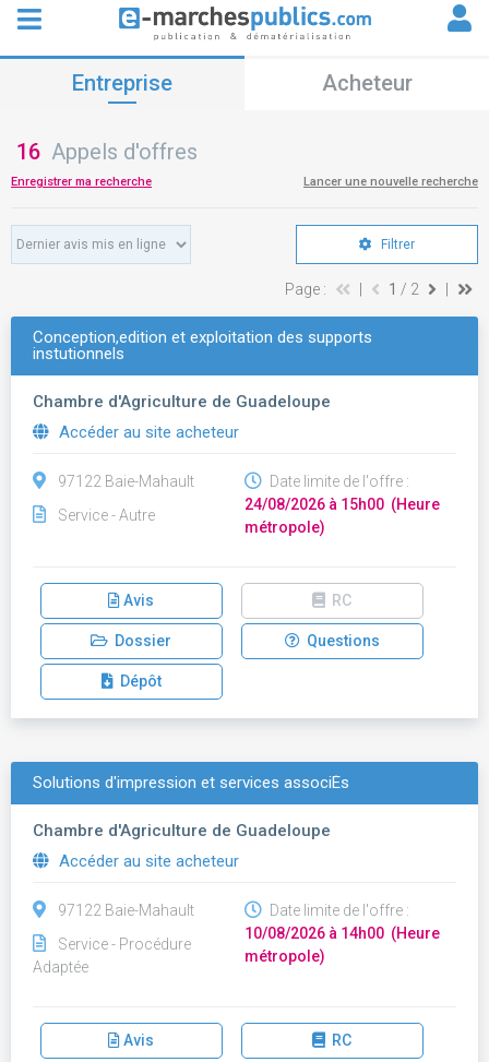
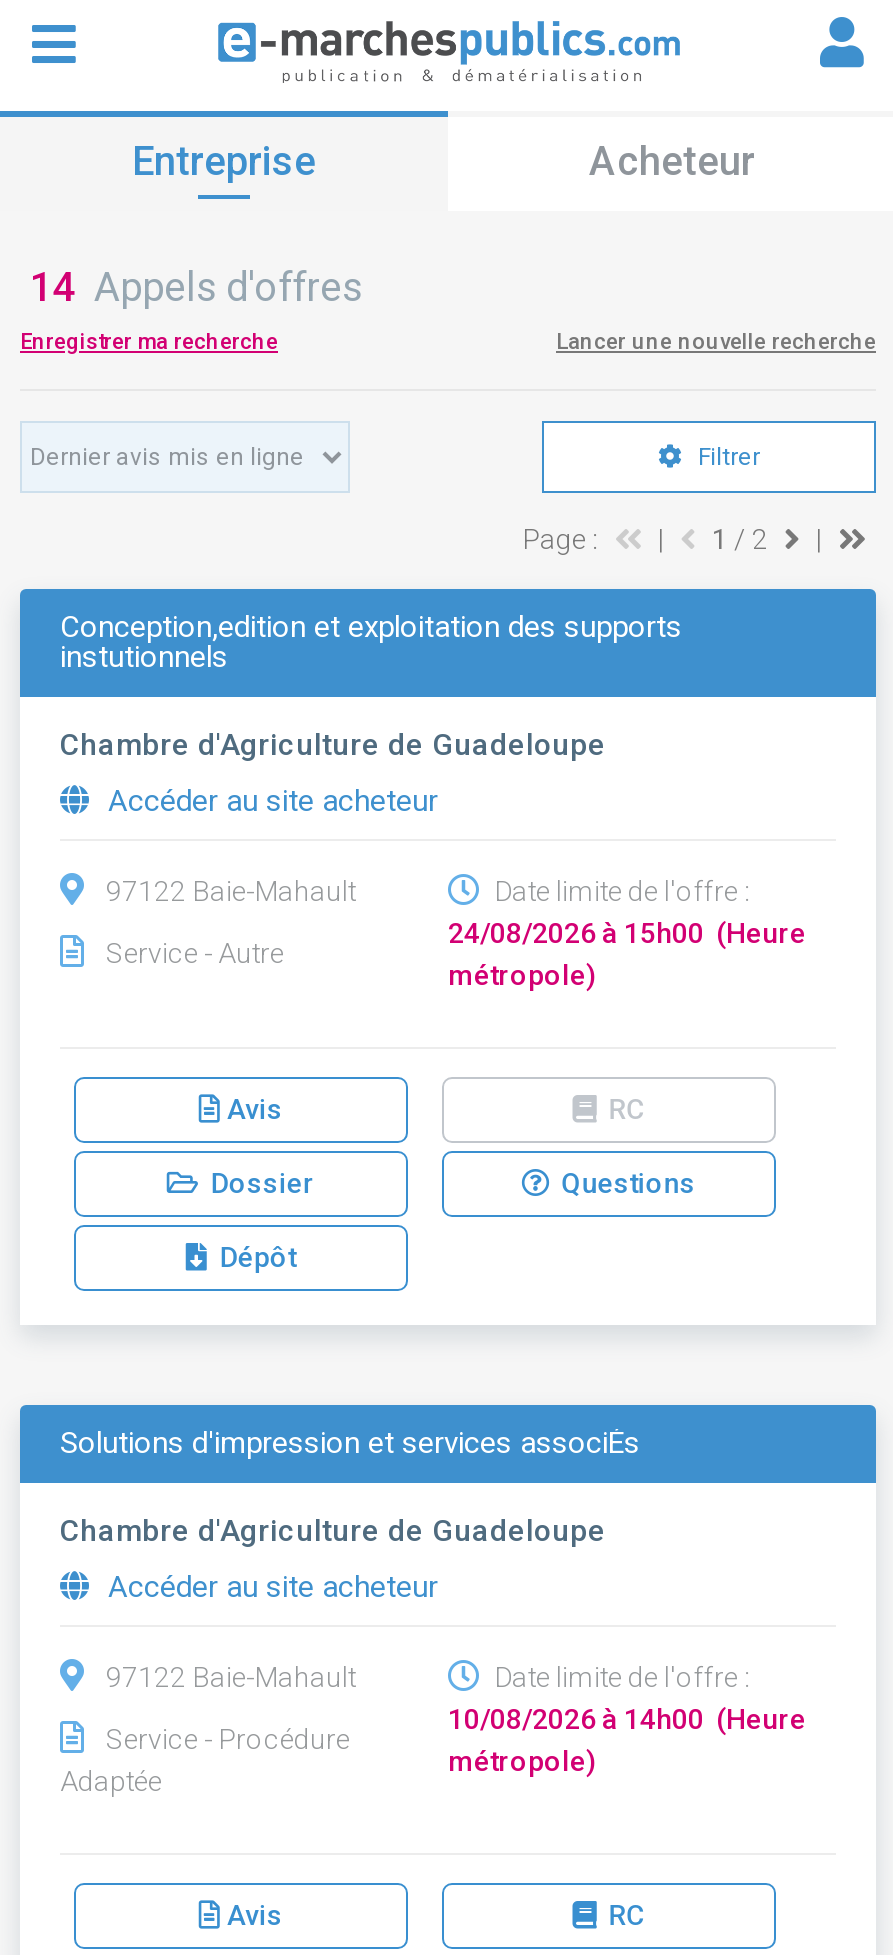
[16,139,198,165] 16 Appels d'offres -> [30,263,362,311] 14 Appels d'offres

